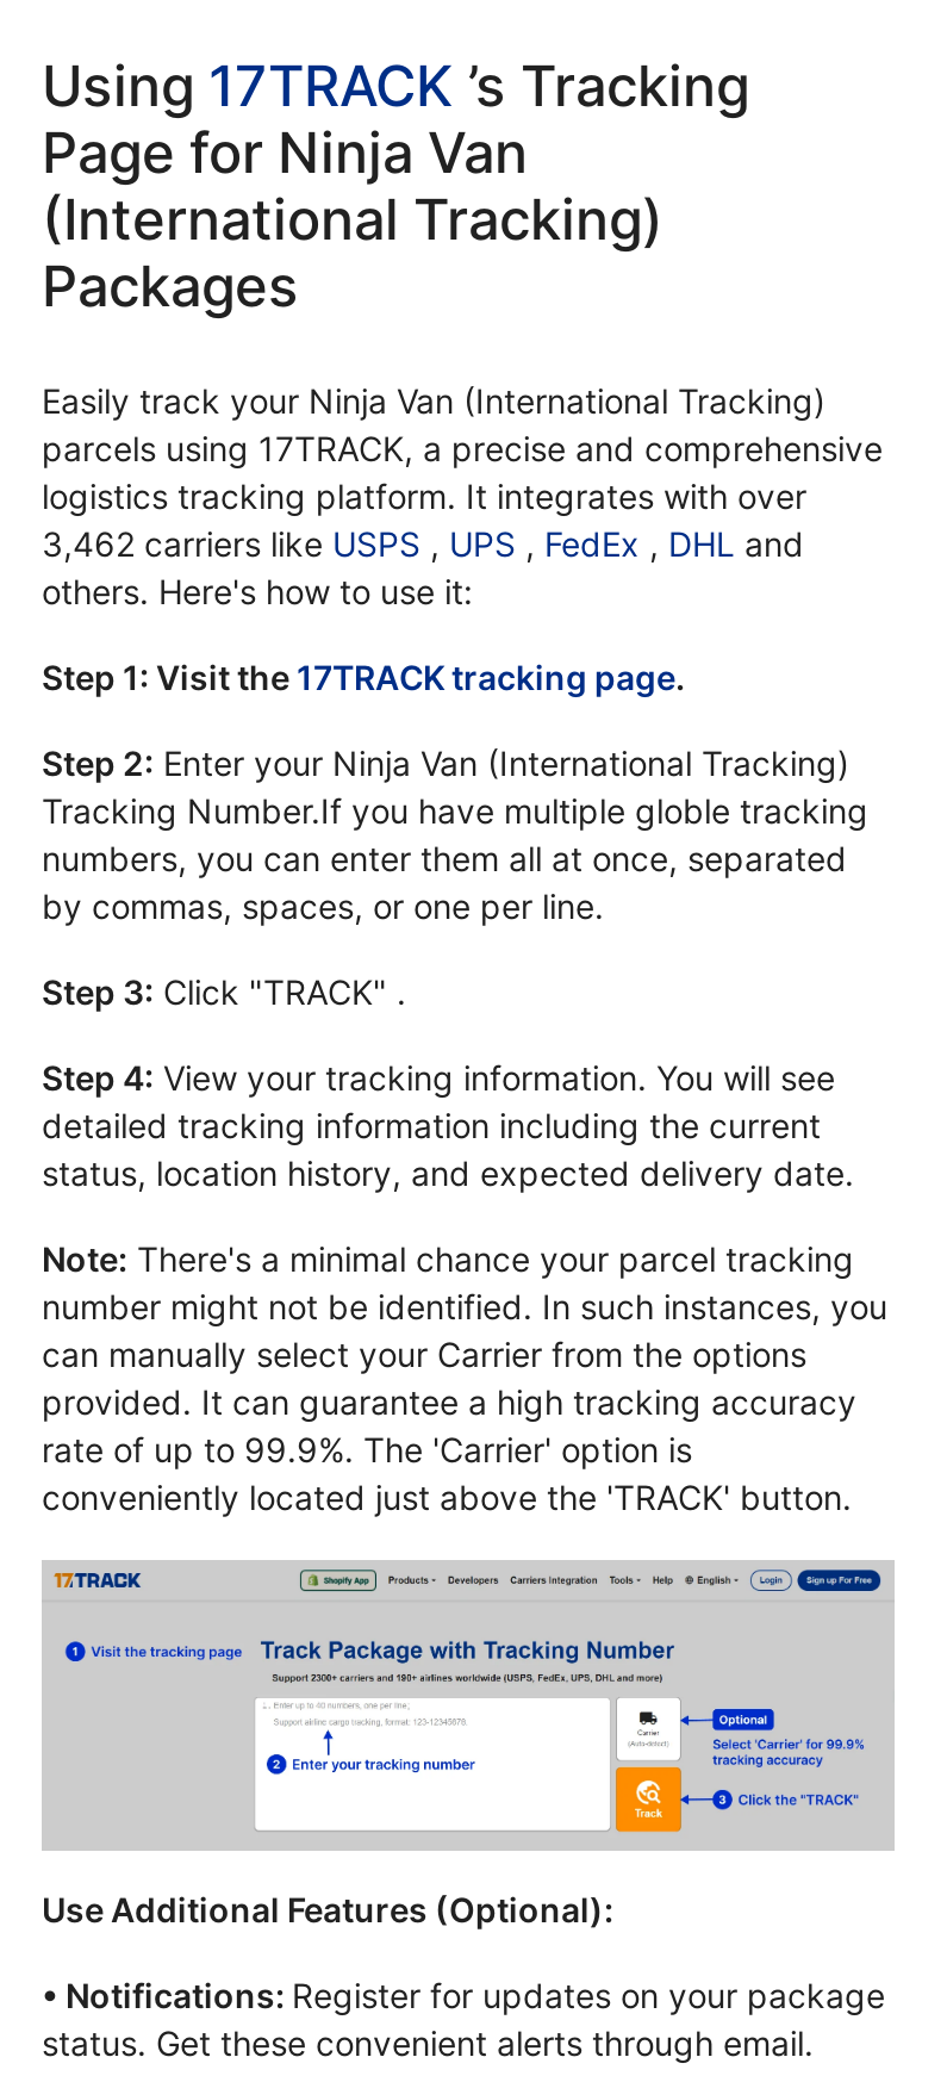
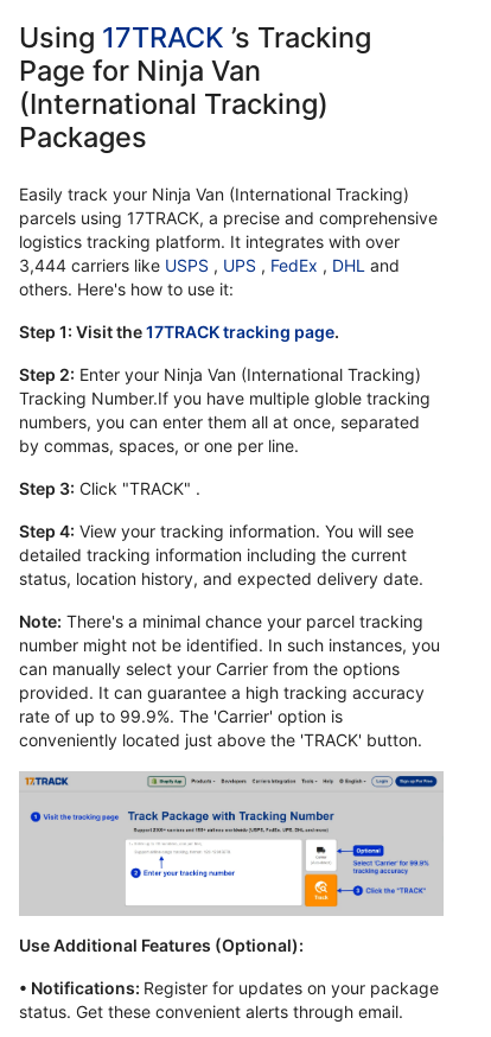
[42,523,804,564] 3,462 carriers like USPS, UPS, FedEx, DHL and -> [19,255,400,275] 3,444 carriers like USPS, UPS, FedEx, DHL and

